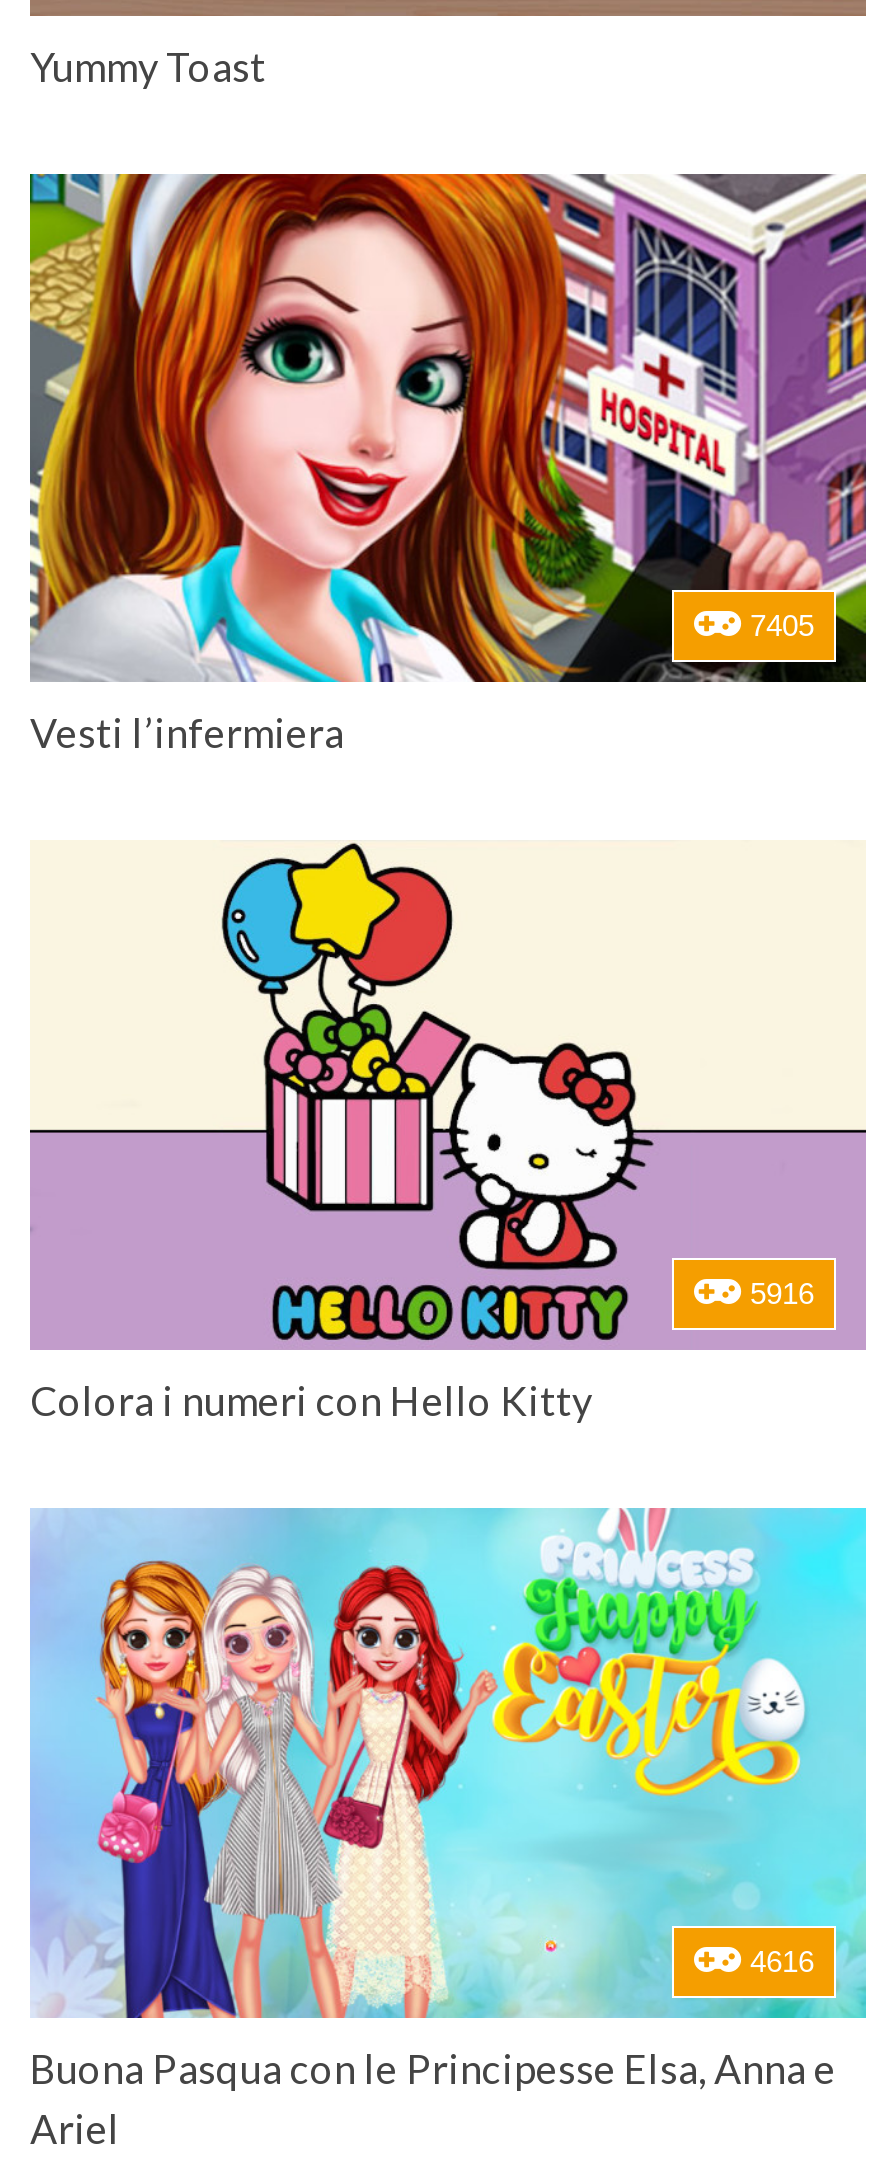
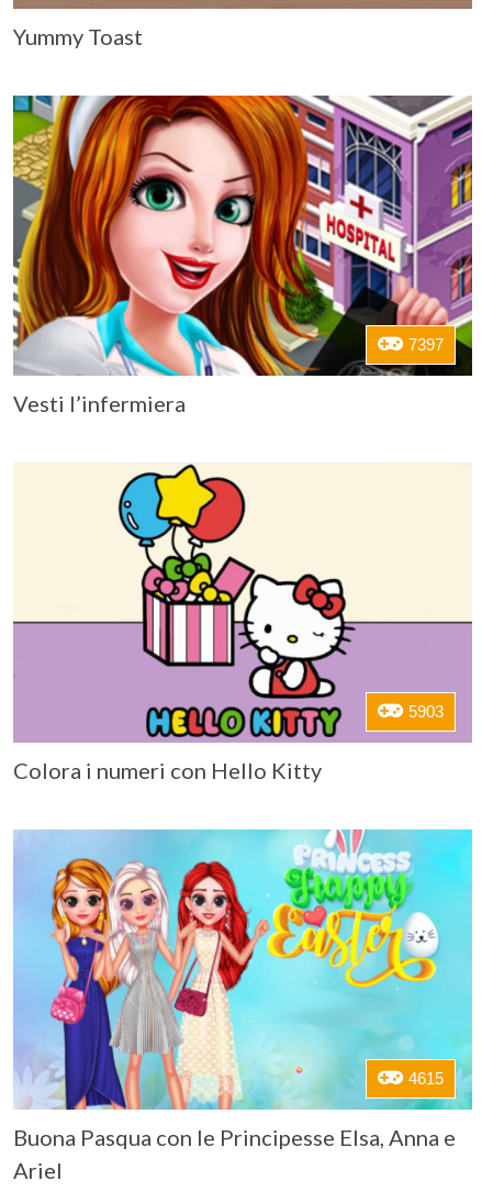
[750,609,814,643] 7405 -> [408,335,444,354] 7397
[750,1277,814,1311] 5916 -> [408,702,444,720] 5903
[750,1944,814,1978] 4616 -> [408,1069,444,1087] 4615

